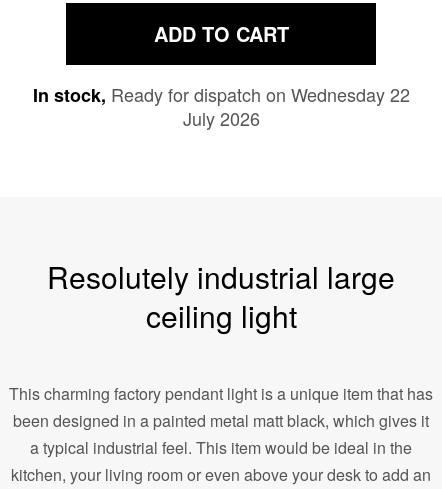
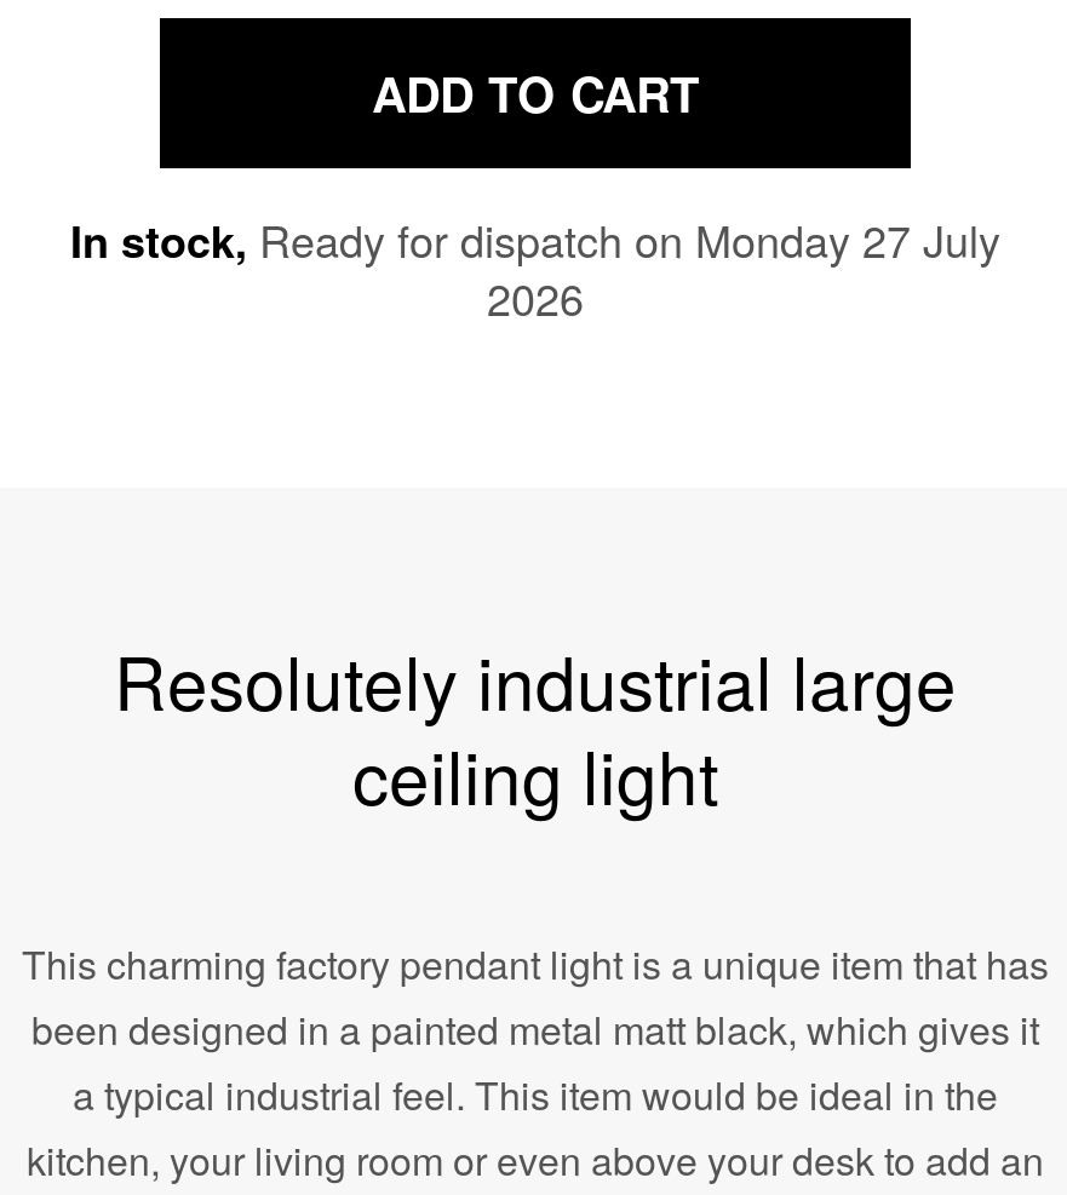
[32,81,409,131] In stock, Ready for dispatch on Wednesday 22 | July 2026 -> [70,206,1000,327] In stock, Ready for dispatch on Monday 27 July | 2026

